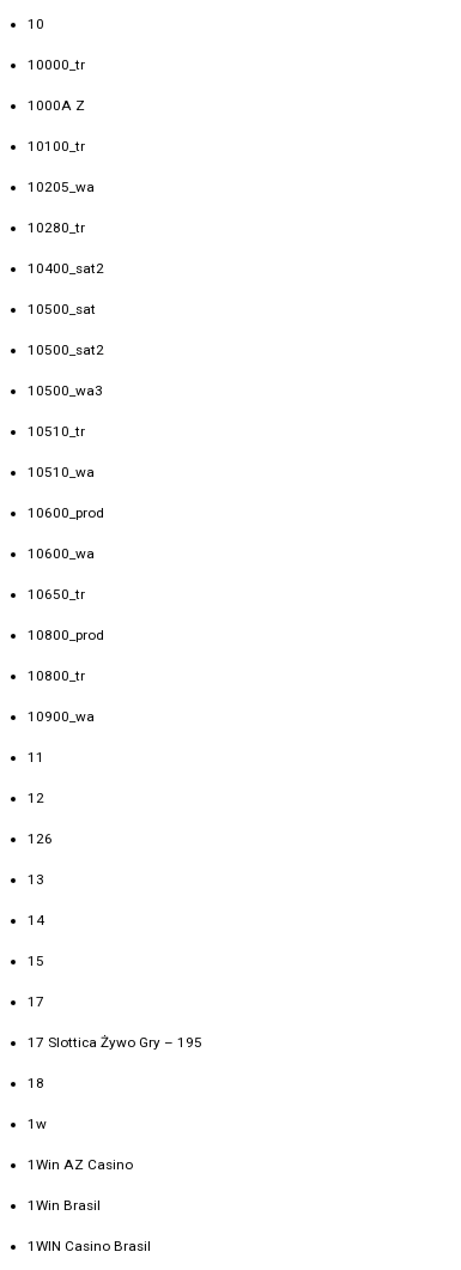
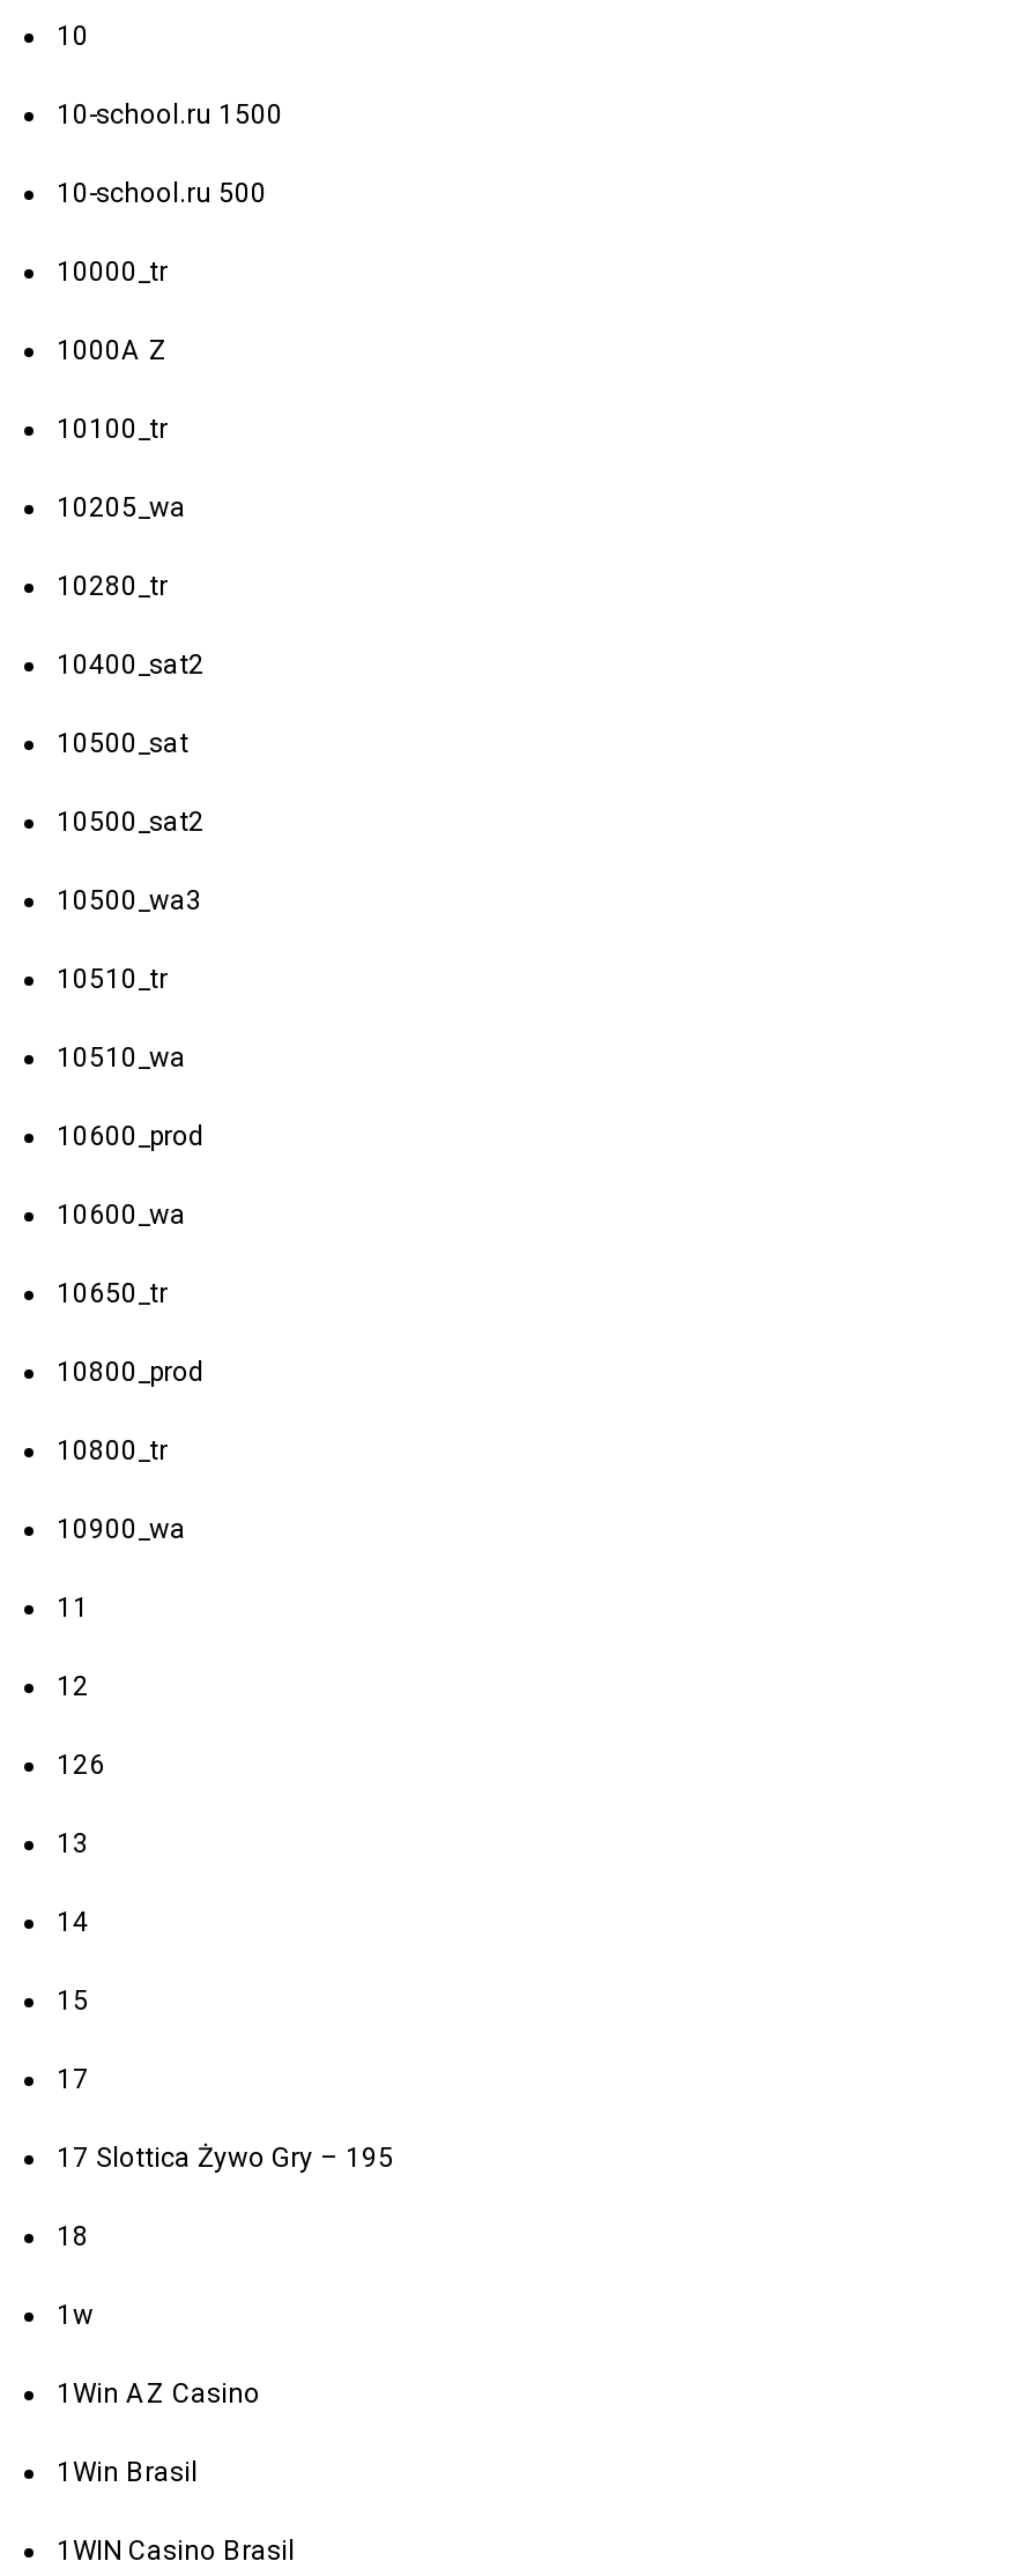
none -> [57,98,283,208] 10-school.ru 1500 | 10-school.ru 500

